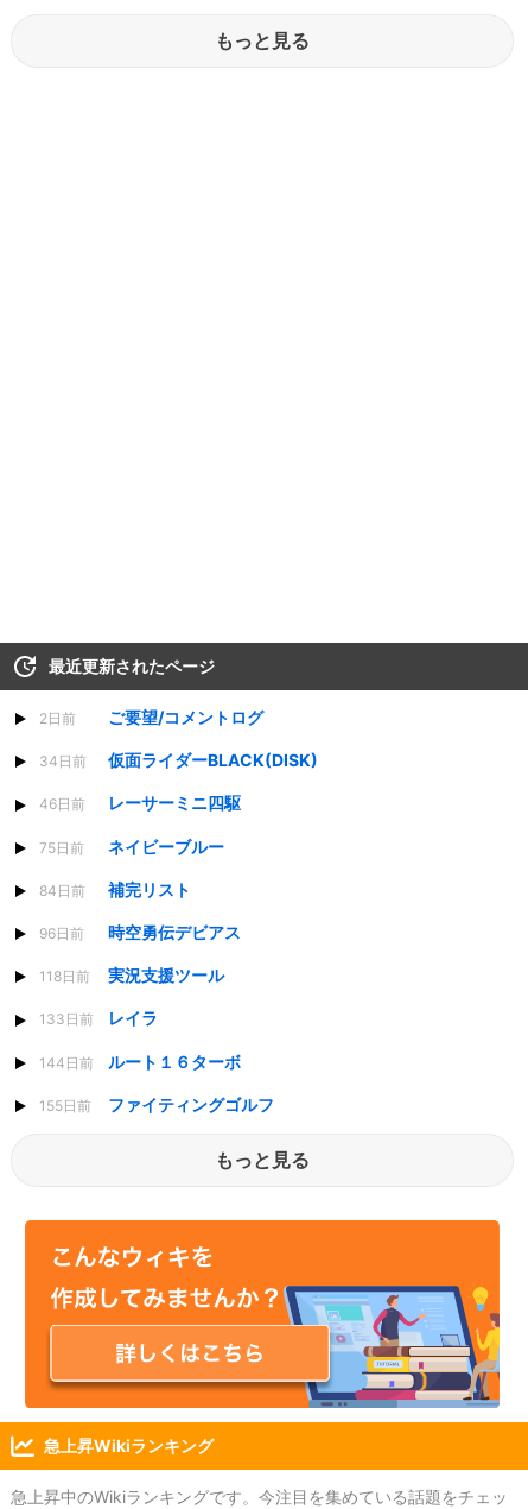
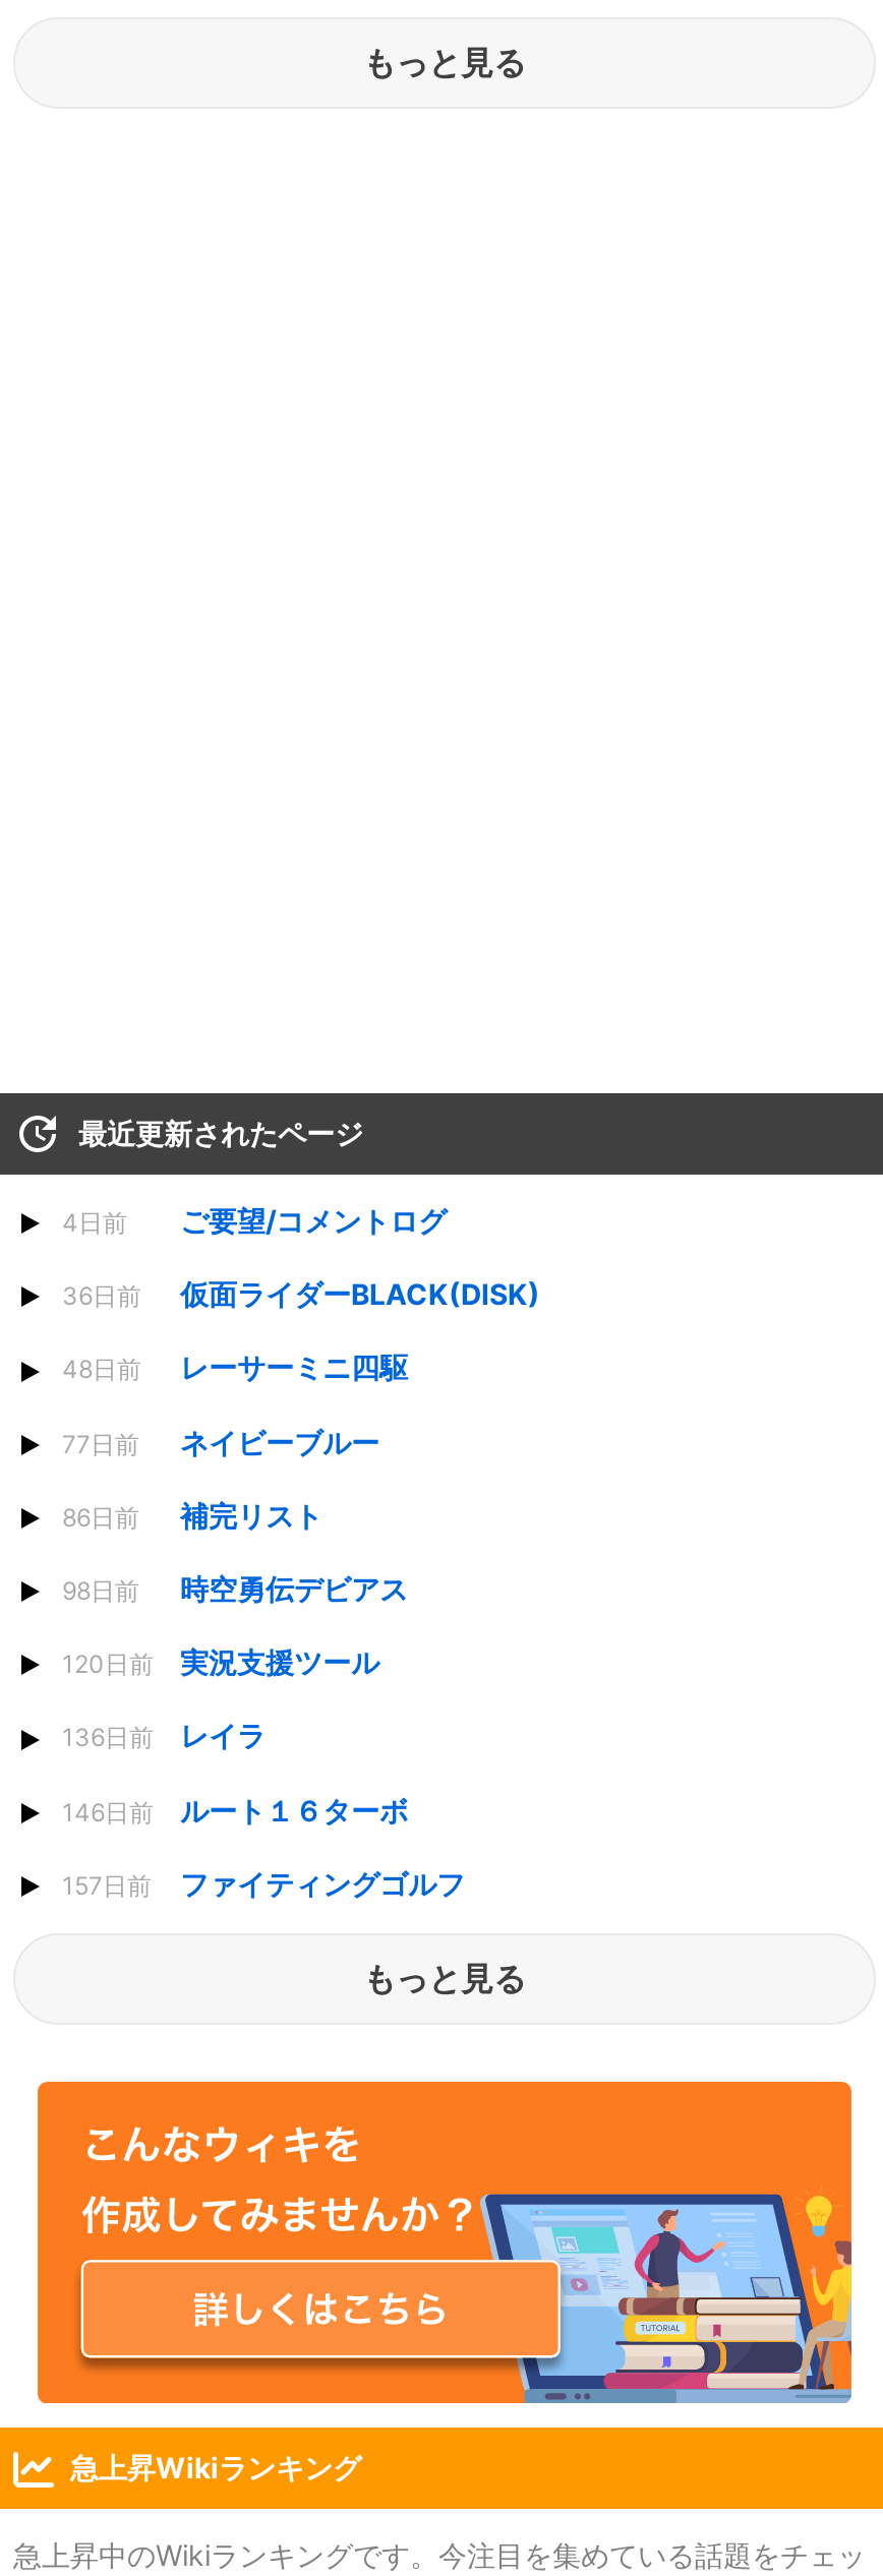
[39,707,263,727] 2日前 ご要望/コメントログ -> [62,1203,447,1238] 4日前 ご要望/コメントログ
[39,750,318,770] 34日前 仮面ライダーBLACK(DISK) -> [62,1277,540,1311] 36日前 仮面ライダーBLACK(DISK)
[39,793,241,813] 46日前 レーサーミニ四駆 -> [62,1350,408,1385] 48日前 レーサーミニ四駆
[39,836,224,856] 75日前 ネイビーブルー -> [62,1424,379,1459] 77日前 ネイビーブルー
[39,879,191,899] 84日前 補完リスト -> [62,1498,322,1532] 86日前 補完リスト
[39,922,241,942] 96日前 時空勇伝デビアス -> [62,1571,408,1606] 98日前 時空勇伝デビアス
[39,965,224,985] 118日前 実況支援ツール -> [62,1645,379,1679] 120日前 実況支援ツール
[39,1008,158,1028] 133日前 レイラ -> [62,1718,266,1753] 136日前 レイラ
[39,1051,241,1071] 144日前 ルート１６ターボ -> [62,1792,408,1826] 146日前 ルート１６ターボ
[39,1094,274,1114] 155日前 ファイティングゴルフ -> [62,1866,465,1900] 157日前 ファイティングゴルフ

